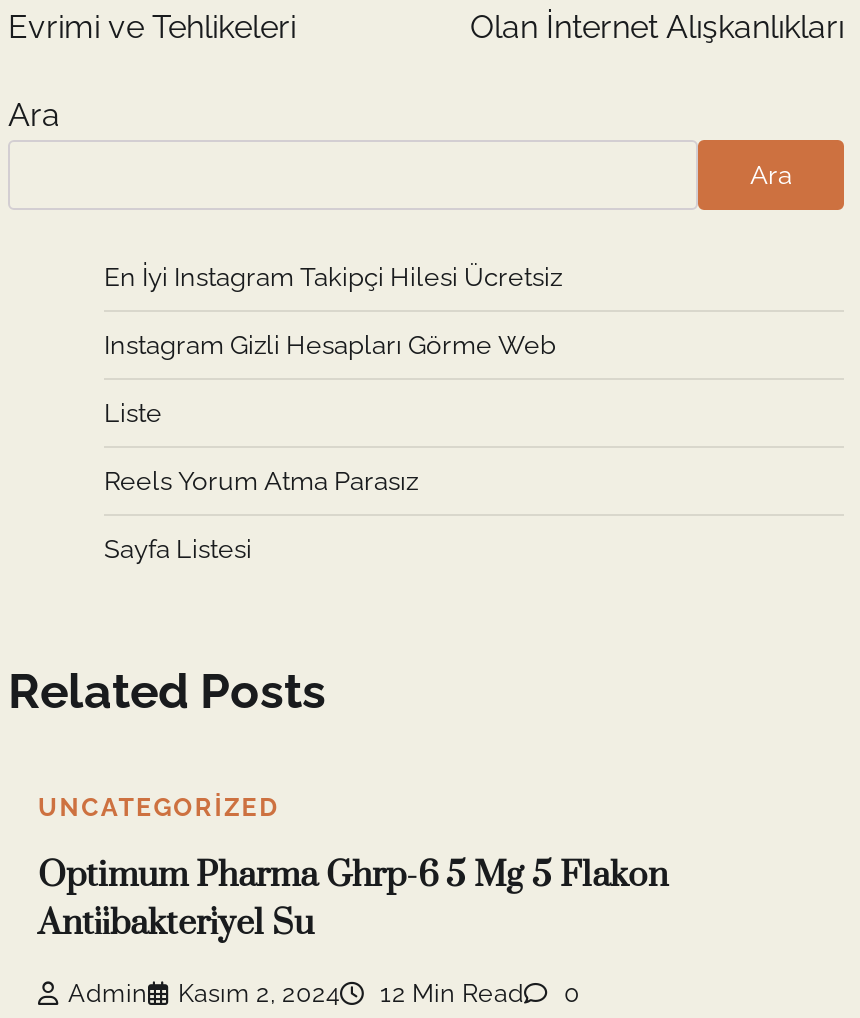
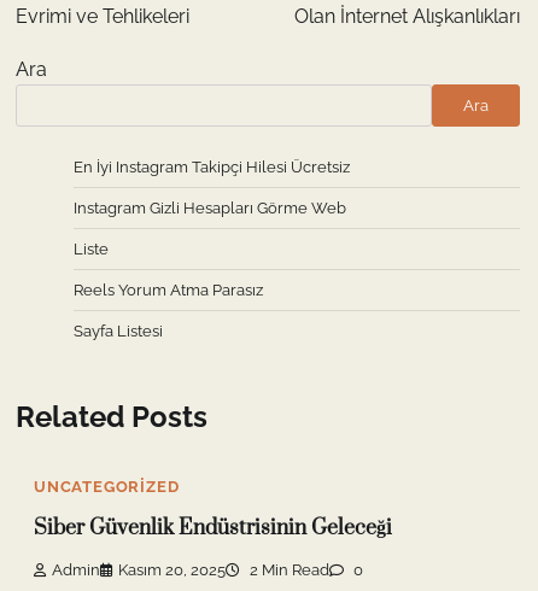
[38,854,668,946] Optimum Pharma Ghrp-6 5 Mg 5 Flakon | Anti̇i̇bakteri̇yel Su -> [34,515,392,542] Siber Güvenlik Endüstrisinin Geleceği
[178,977,340,1007] Kasım 2, 2024 -> [118,560,226,578] Kasım 20, 2025
[374,977,524,1007] 12 Min Read -> [246,560,329,578] 2 Min Read

